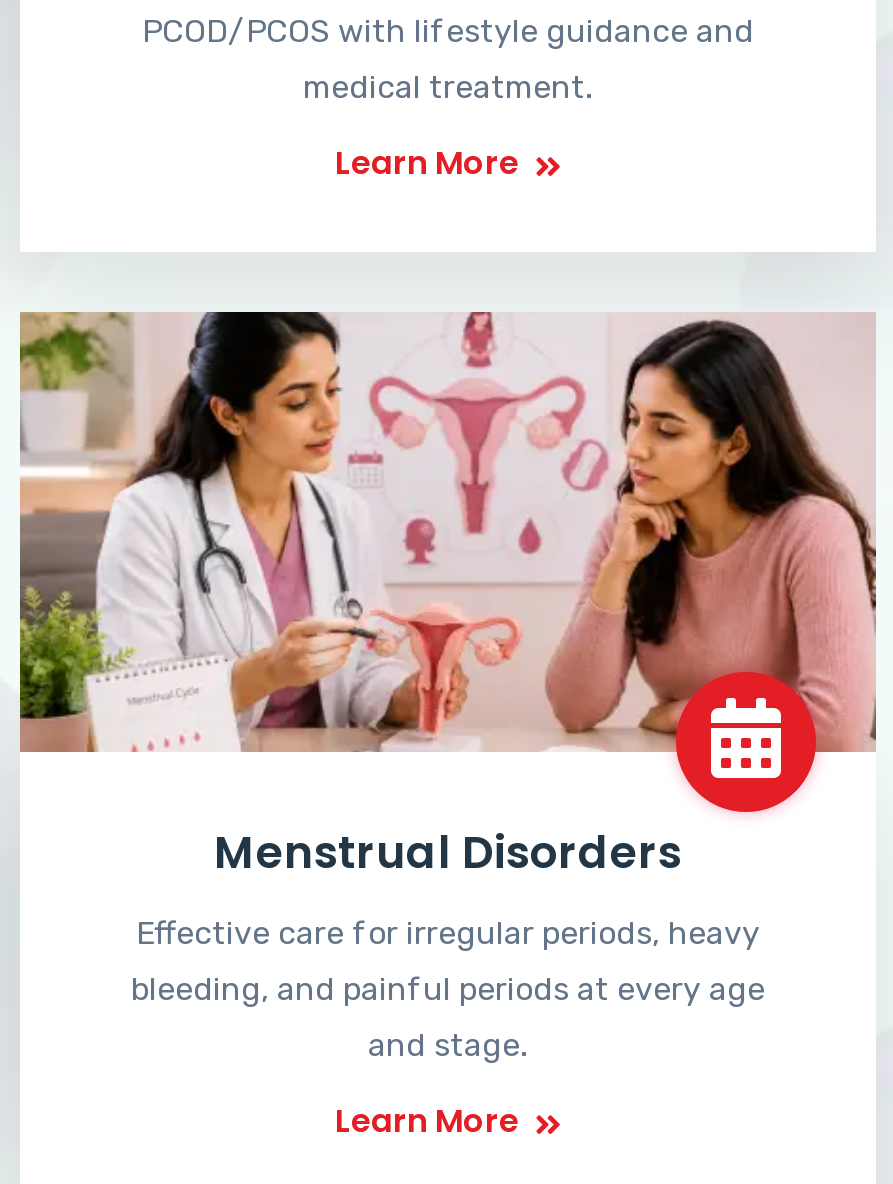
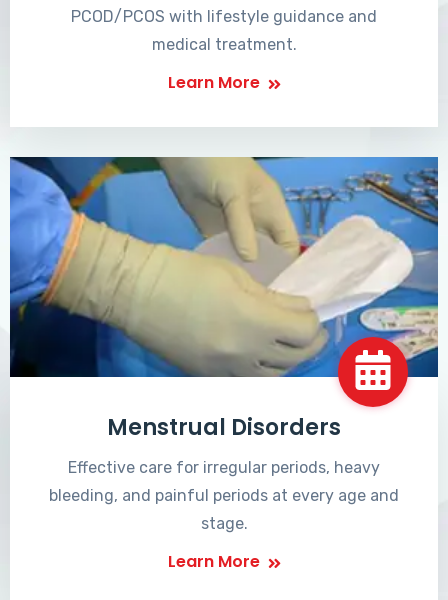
[18,310,878,754] [image] -> [9,156,439,378] [image]

